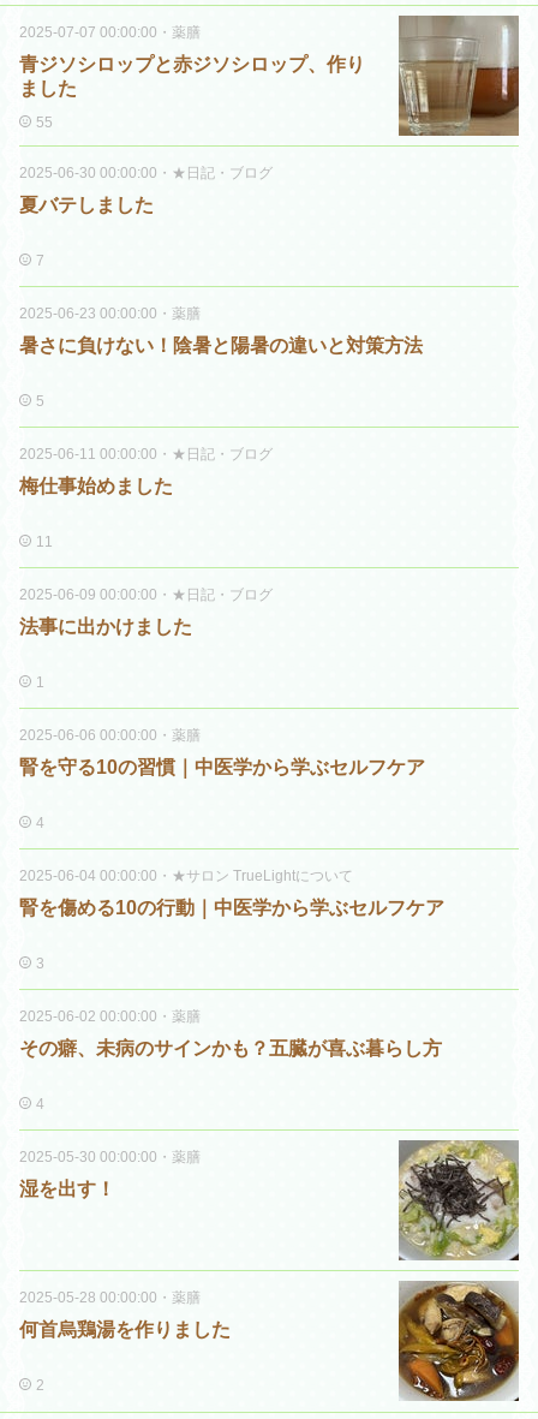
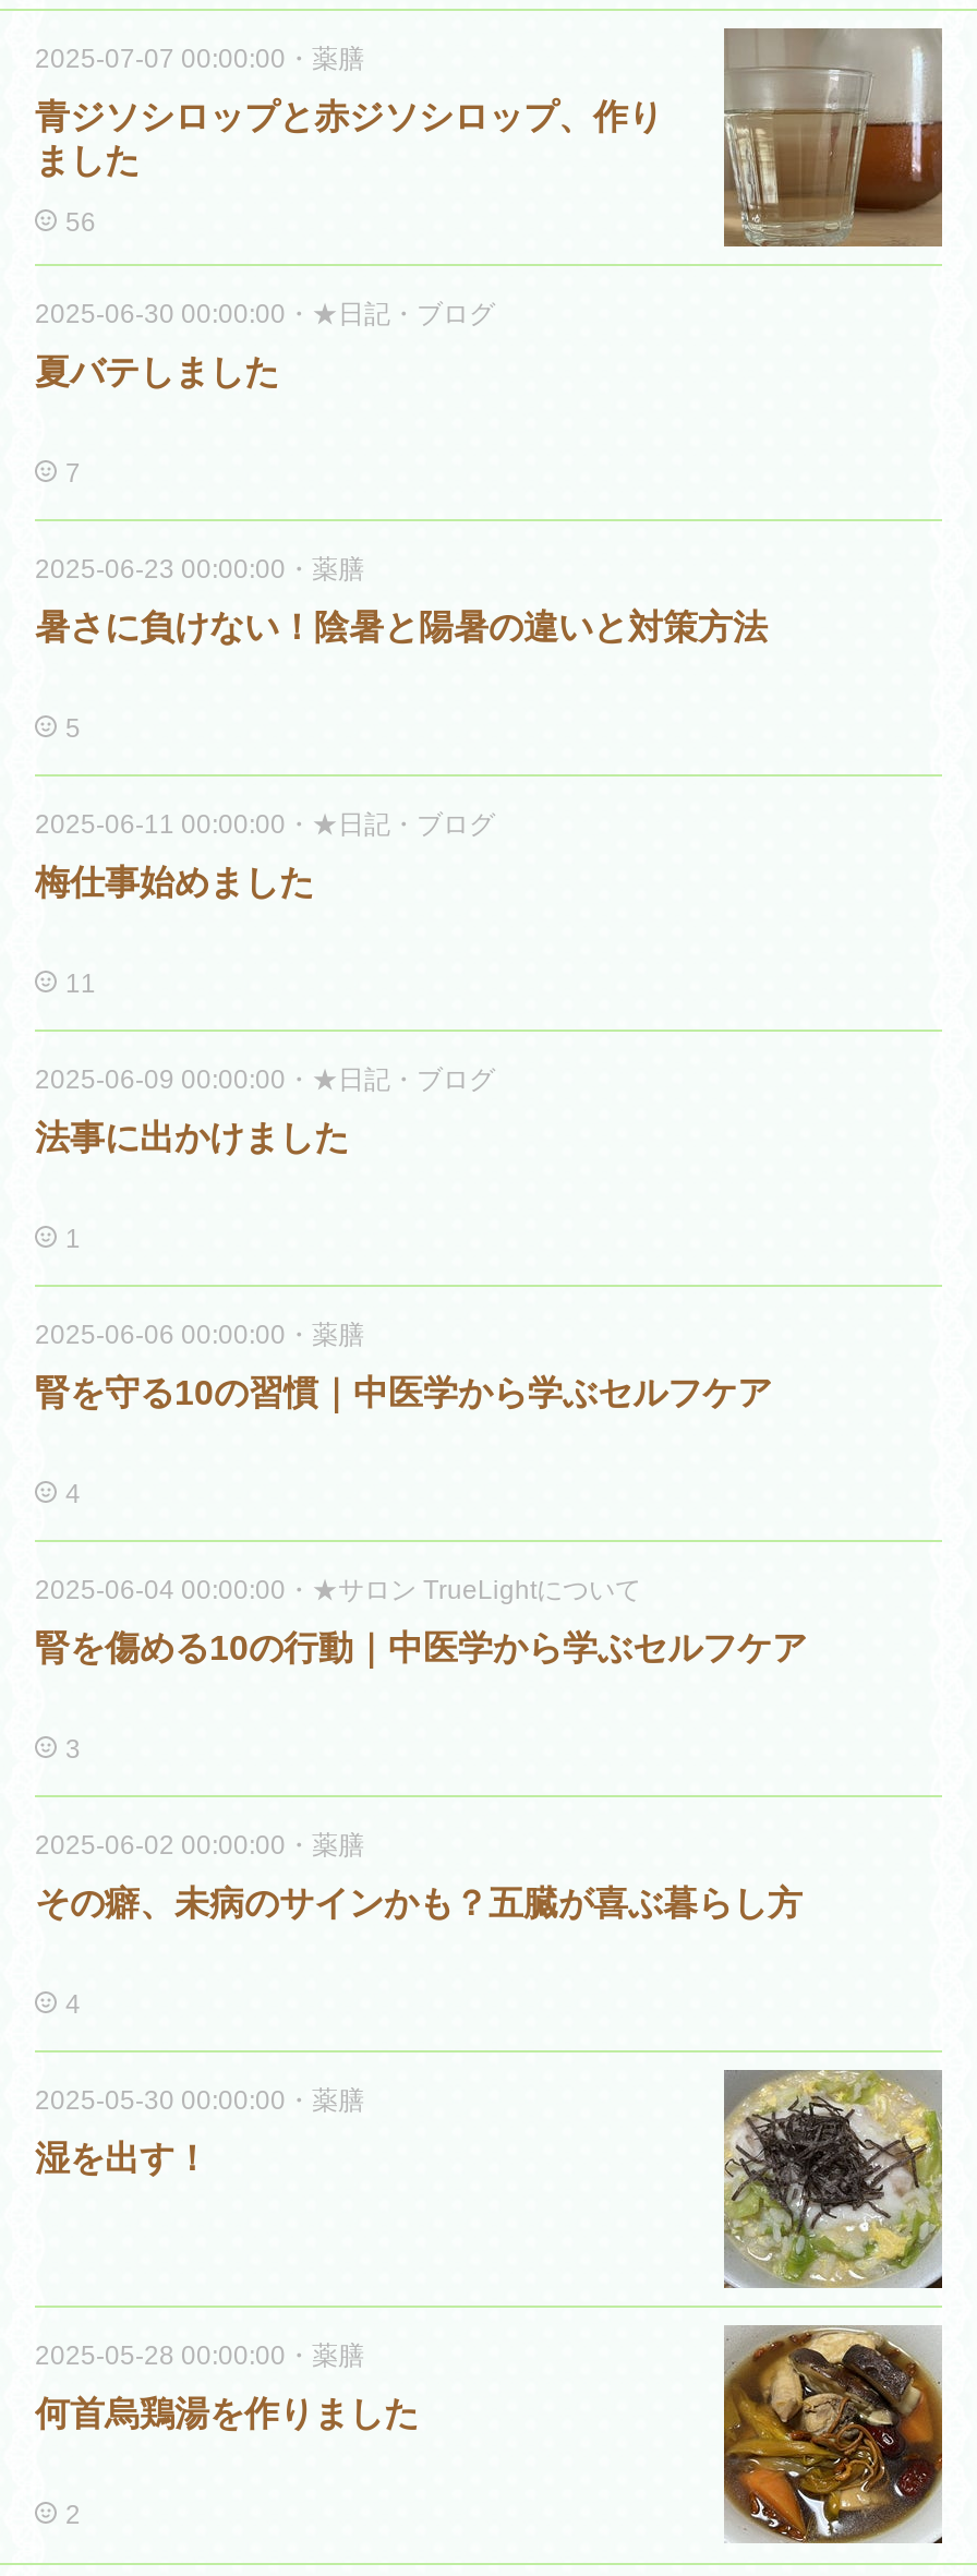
[36,115,53,131] 55 -> [65,208,96,239] 56

